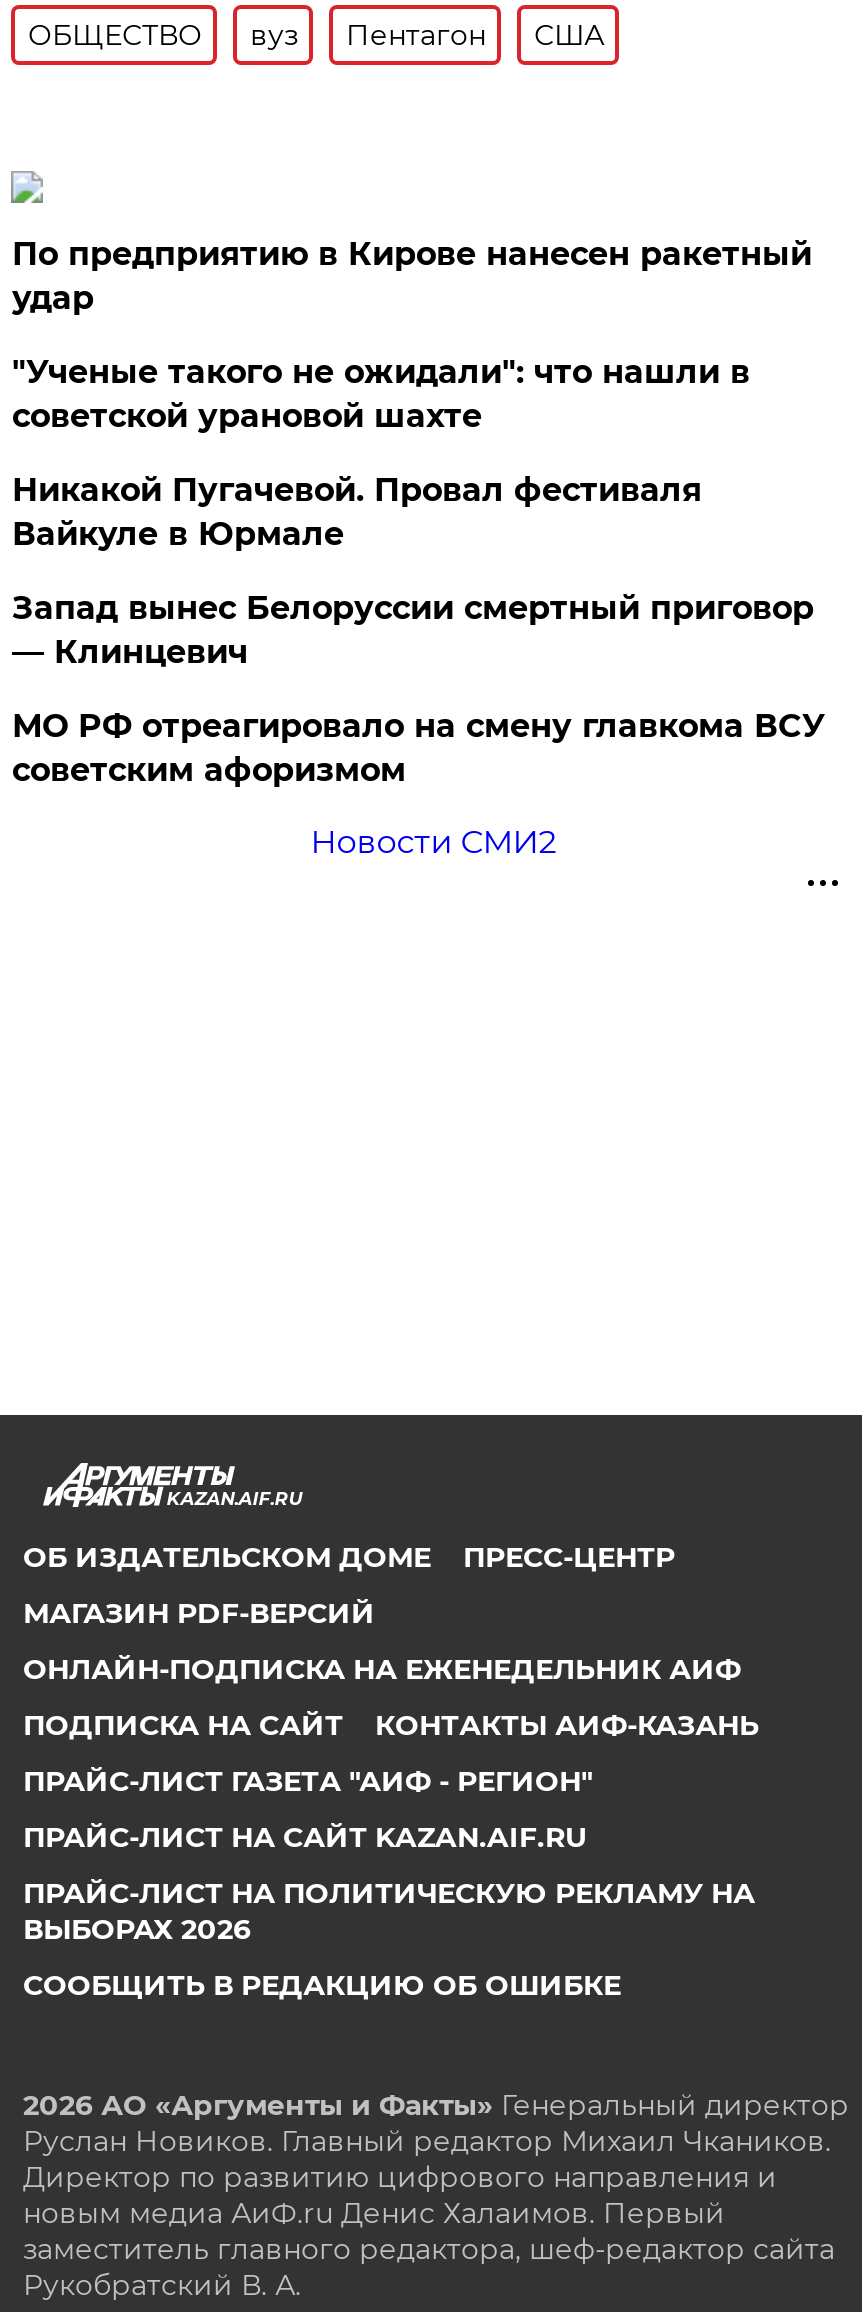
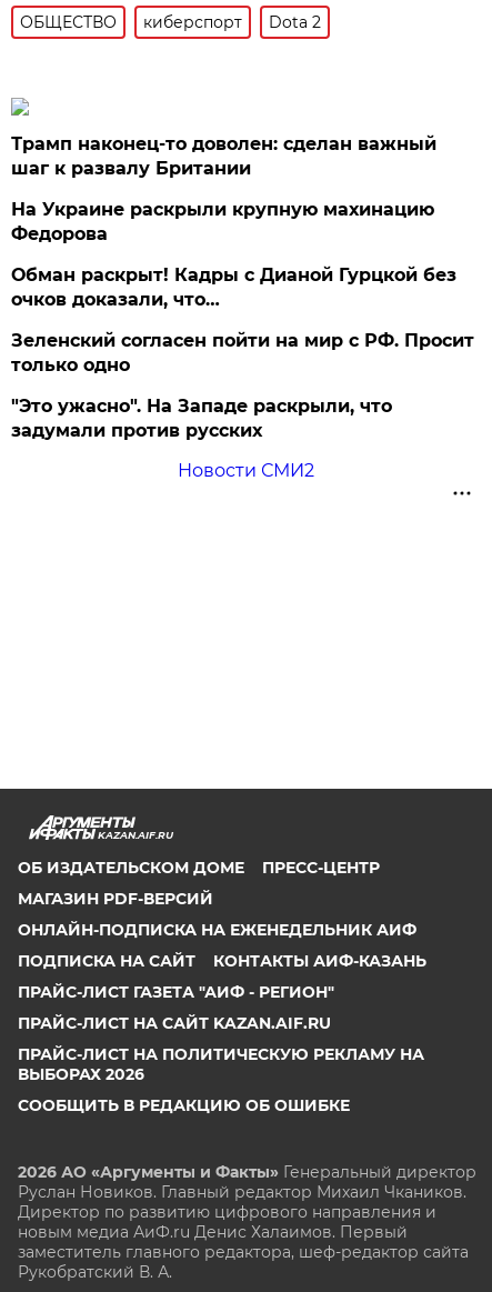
[250,16,604,52] вуз | Пентагон | США -> [144,12,321,32] киберспорт | Dota 2
[12,234,812,316] По предприятию в Кирове нанесен ракетный | удар -> [12,133,437,179] Трамп наконец-то доволен: сделан важный | шаг к развалу Британии
[12,352,750,434] "Ученые такого не ожидали": что нашли в | советской урановой шахте -> [12,199,435,244] На Украине раскрыли крупную махинацию | Федорова
[12,470,702,552] Никакой Пугачевой. Провал фестиваля | Вайкуле в Юрмале -> [12,264,457,310] Обман раскрыт! Кадры с Дианой Гурцкой без | очков доказали, что…
[12,588,814,670] Запад вынес Белоруссии смертный приговор | — Клинцевич -> [12,330,475,375] Зеленский согласен пойти на мир с РФ. Просит | только одно
[12,706,826,788] МО РФ отреагировало на смену главкома ВСУ | советским афоризмом -> [12,395,392,441] "Это ужасно". На Западе раскрыли, что | задумали против русских

